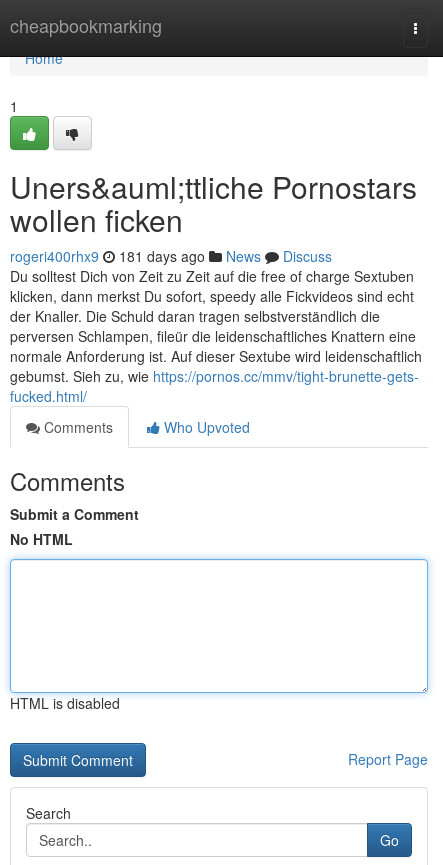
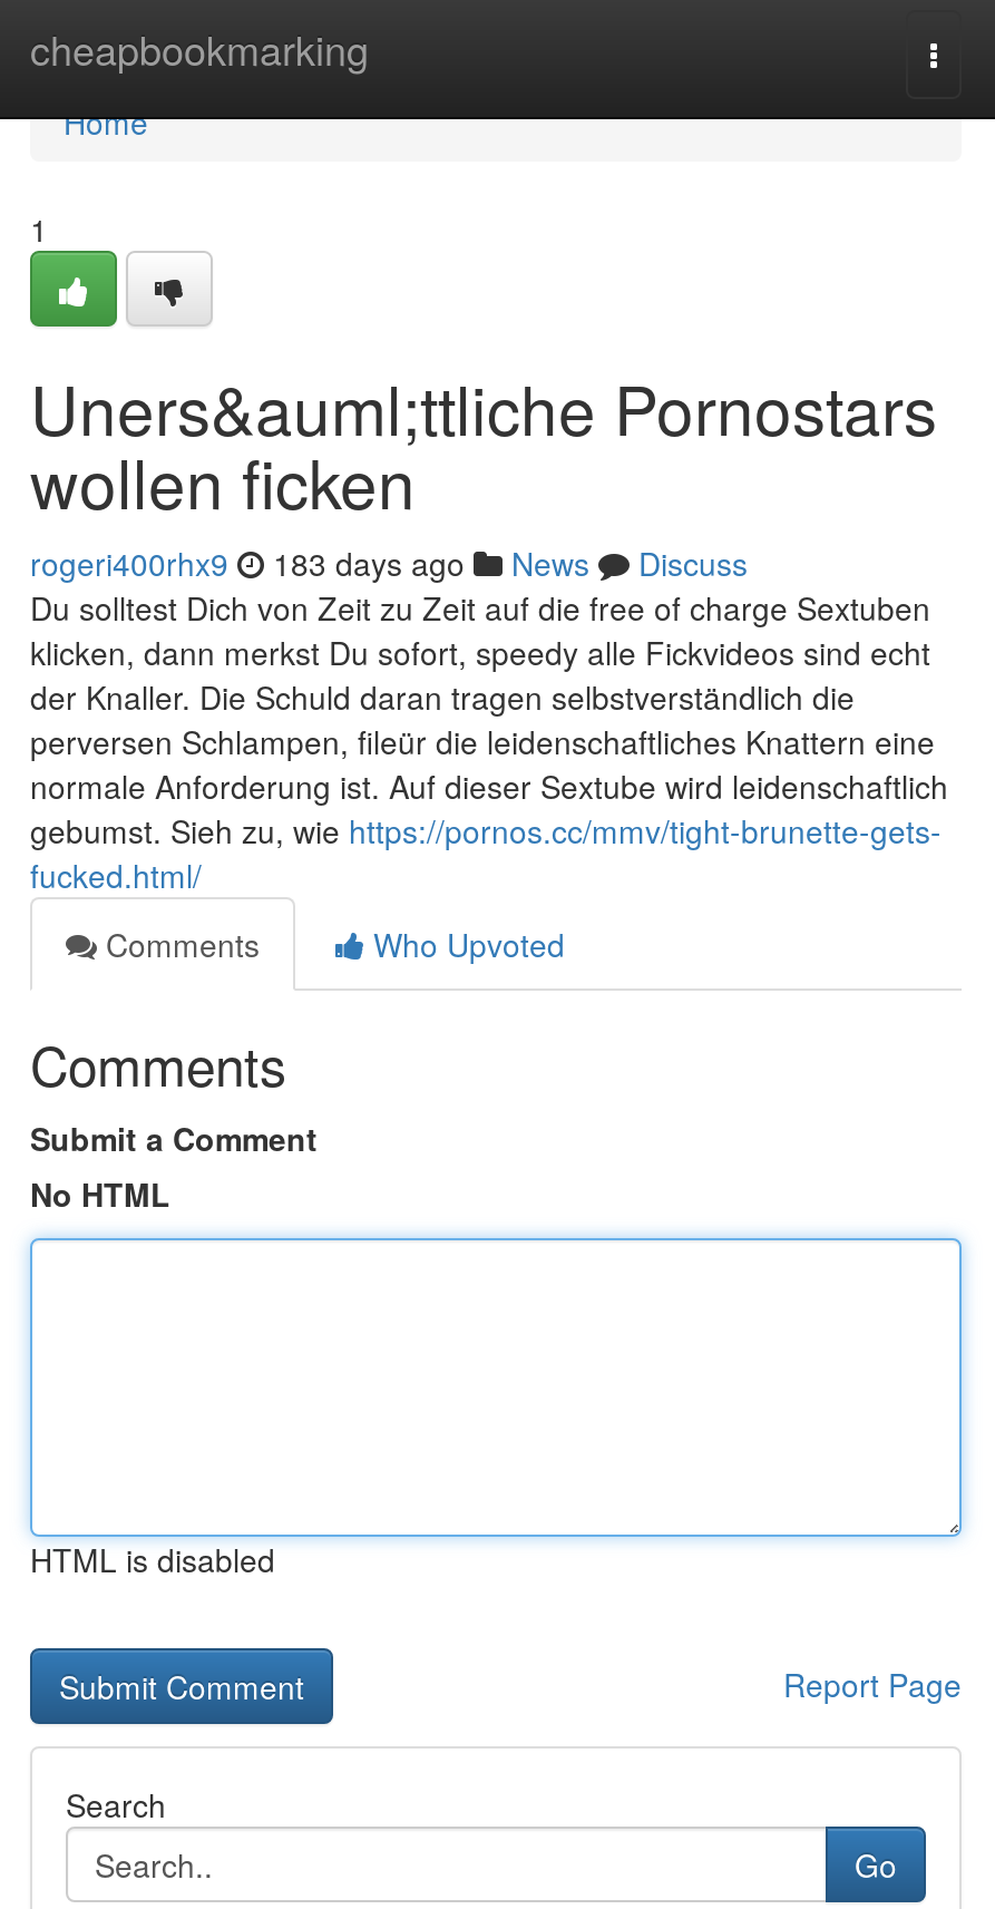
[10,246,332,266] rogeri400rhx9 181 days ago News Discuss -> [30,540,748,585] rogeri400rhx9 183 days ago News Discuss

